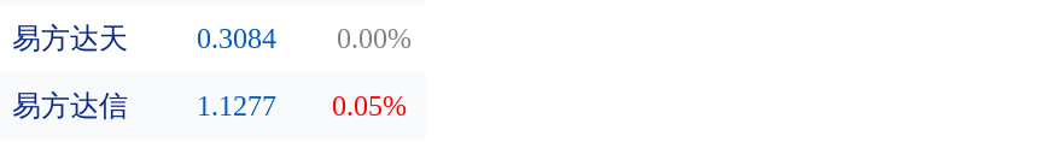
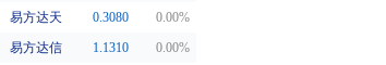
[197,22,412,55] 0.3084 0.00% -> [93,10,190,25] 0.3080 0.00%
[197,89,276,123] 1.1277 -> [93,40,129,55] 1.1310
[332,89,407,123] 0.05% -> [156,40,190,55] 0.00%

